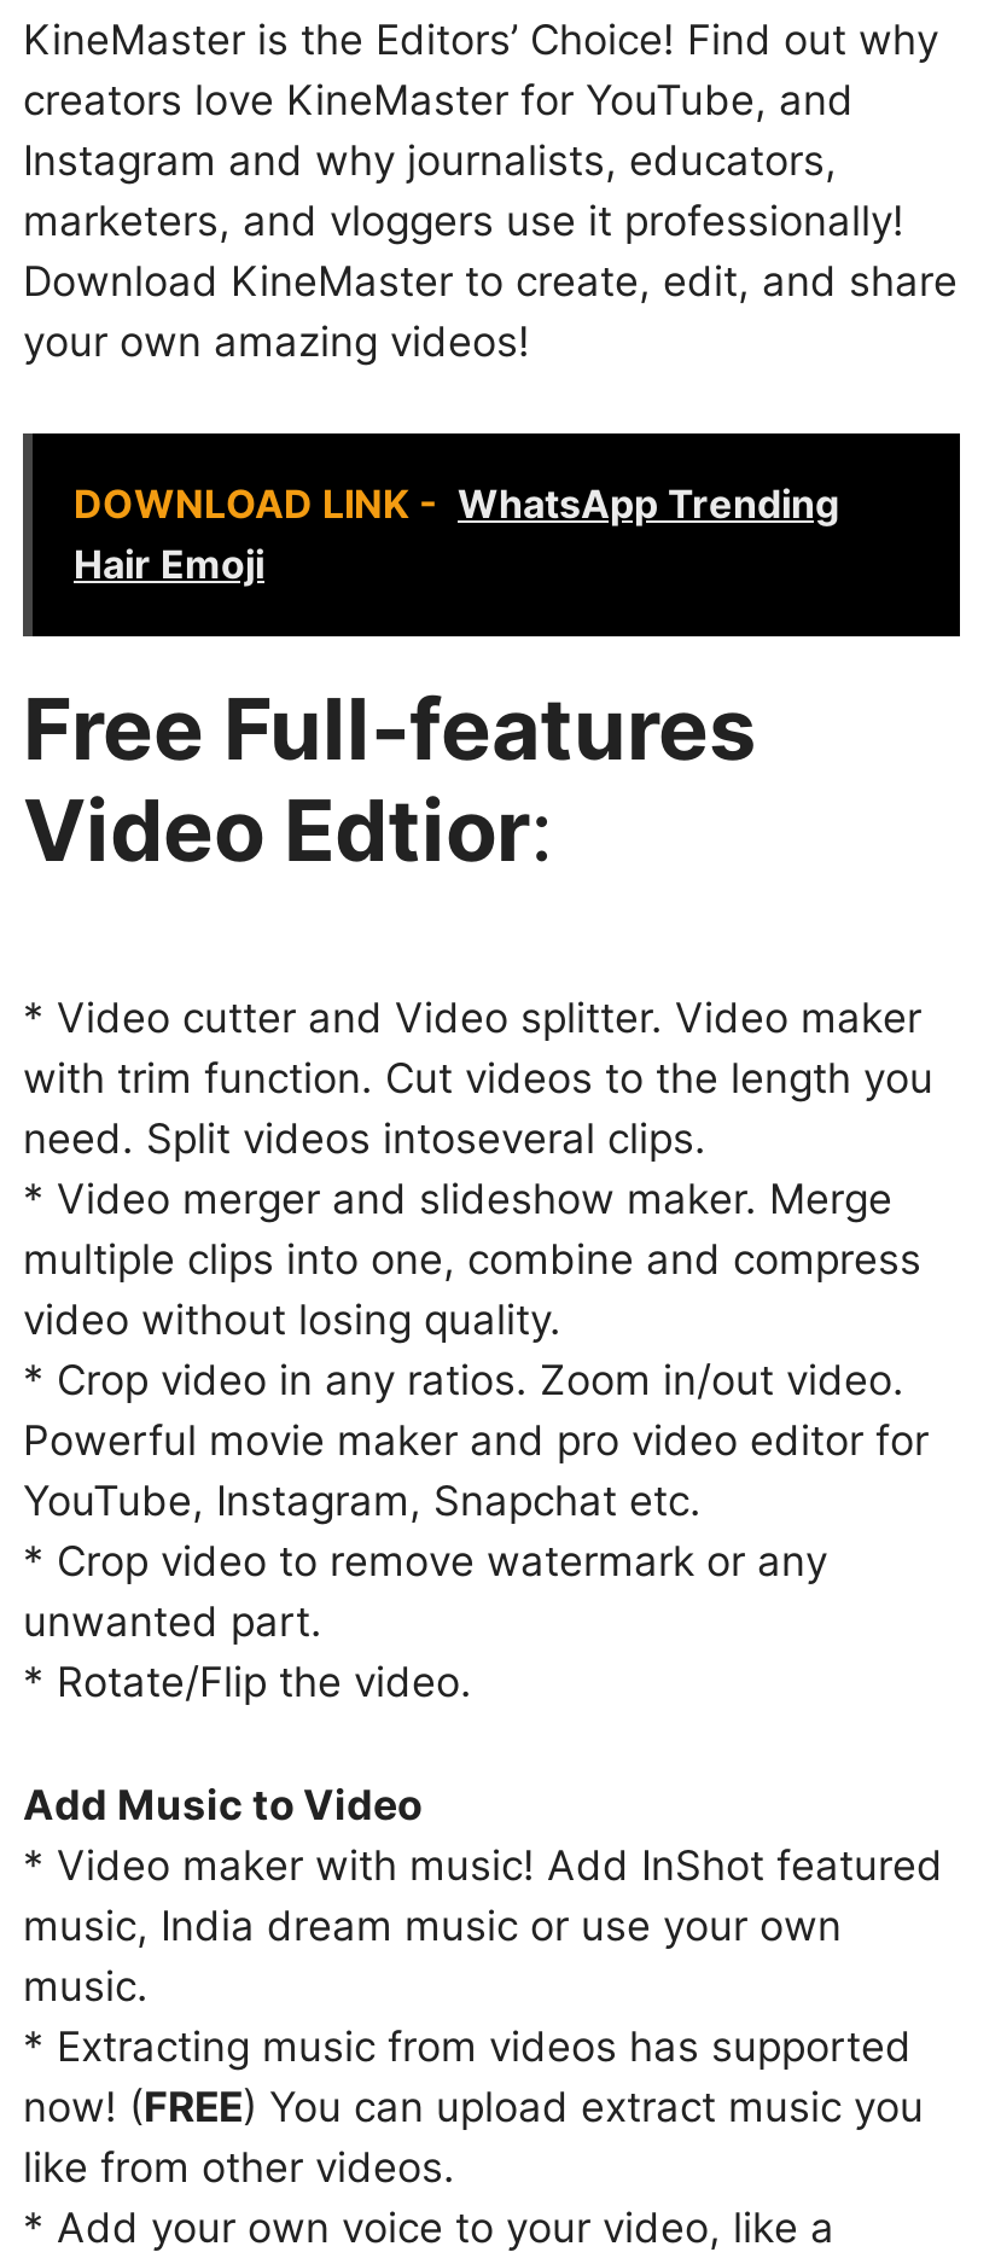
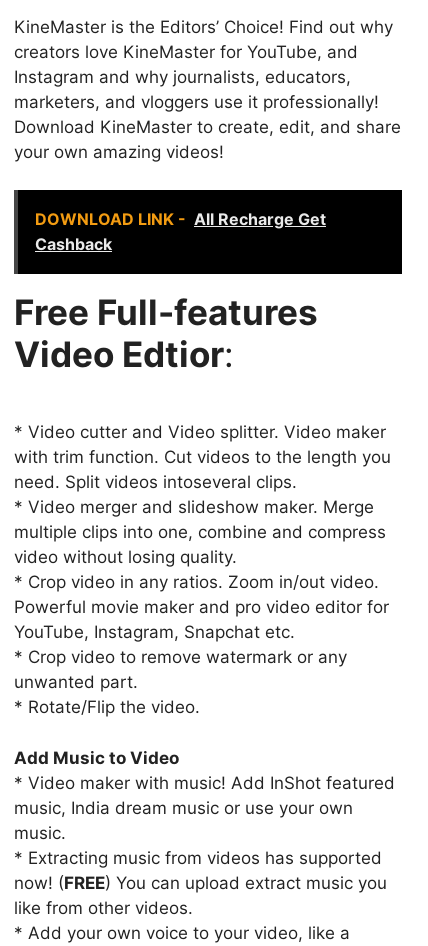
[74,479,839,588] DOWNLOAD LINK - WhatsApp Trending | Hair Emoji -> [35,209,326,254] DOWNLOAD LINK - All Recharge Get | Cashback

